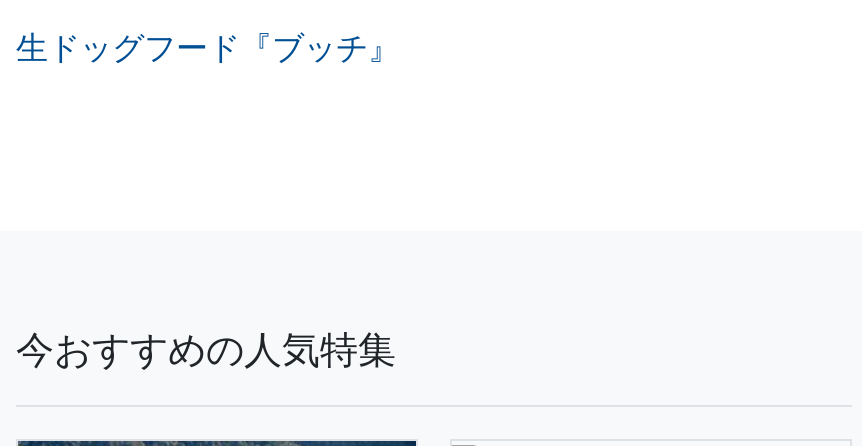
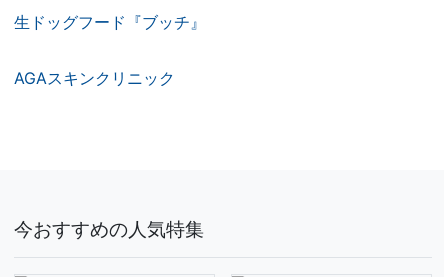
none -> [14,68,175,88] AGAスキンクリニック

